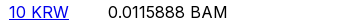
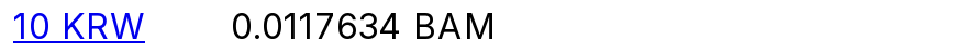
[9,2,228,22] 10 KRW 0.0115888 BAM -> [13,4,497,47] 10 KRW 0.0117634 BAM

